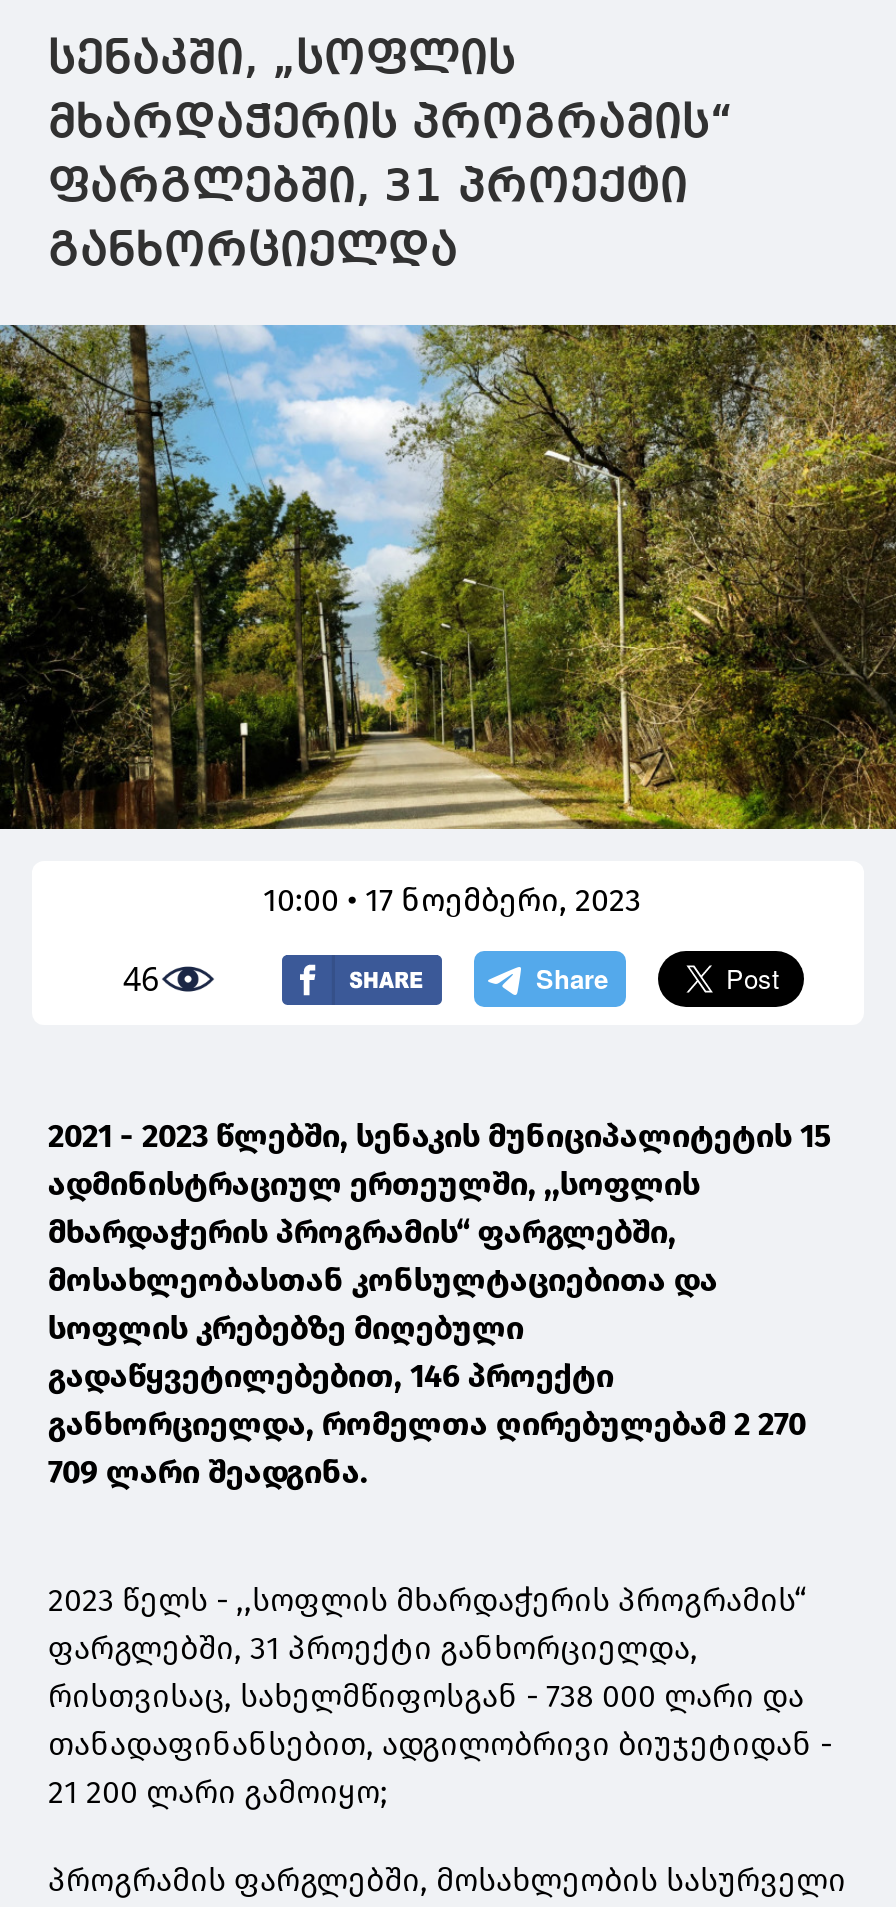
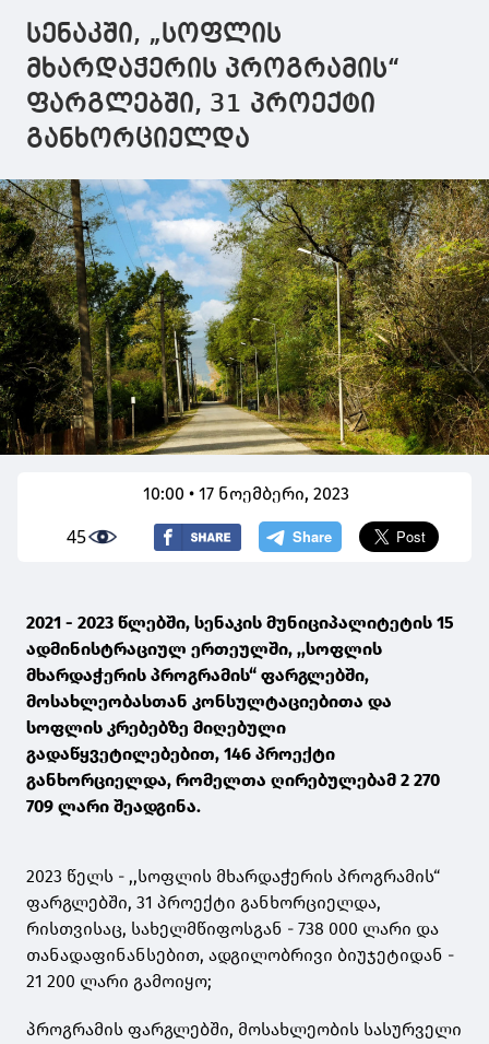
[123,958,159,1002] 46 -> [67,525,87,549] 45

